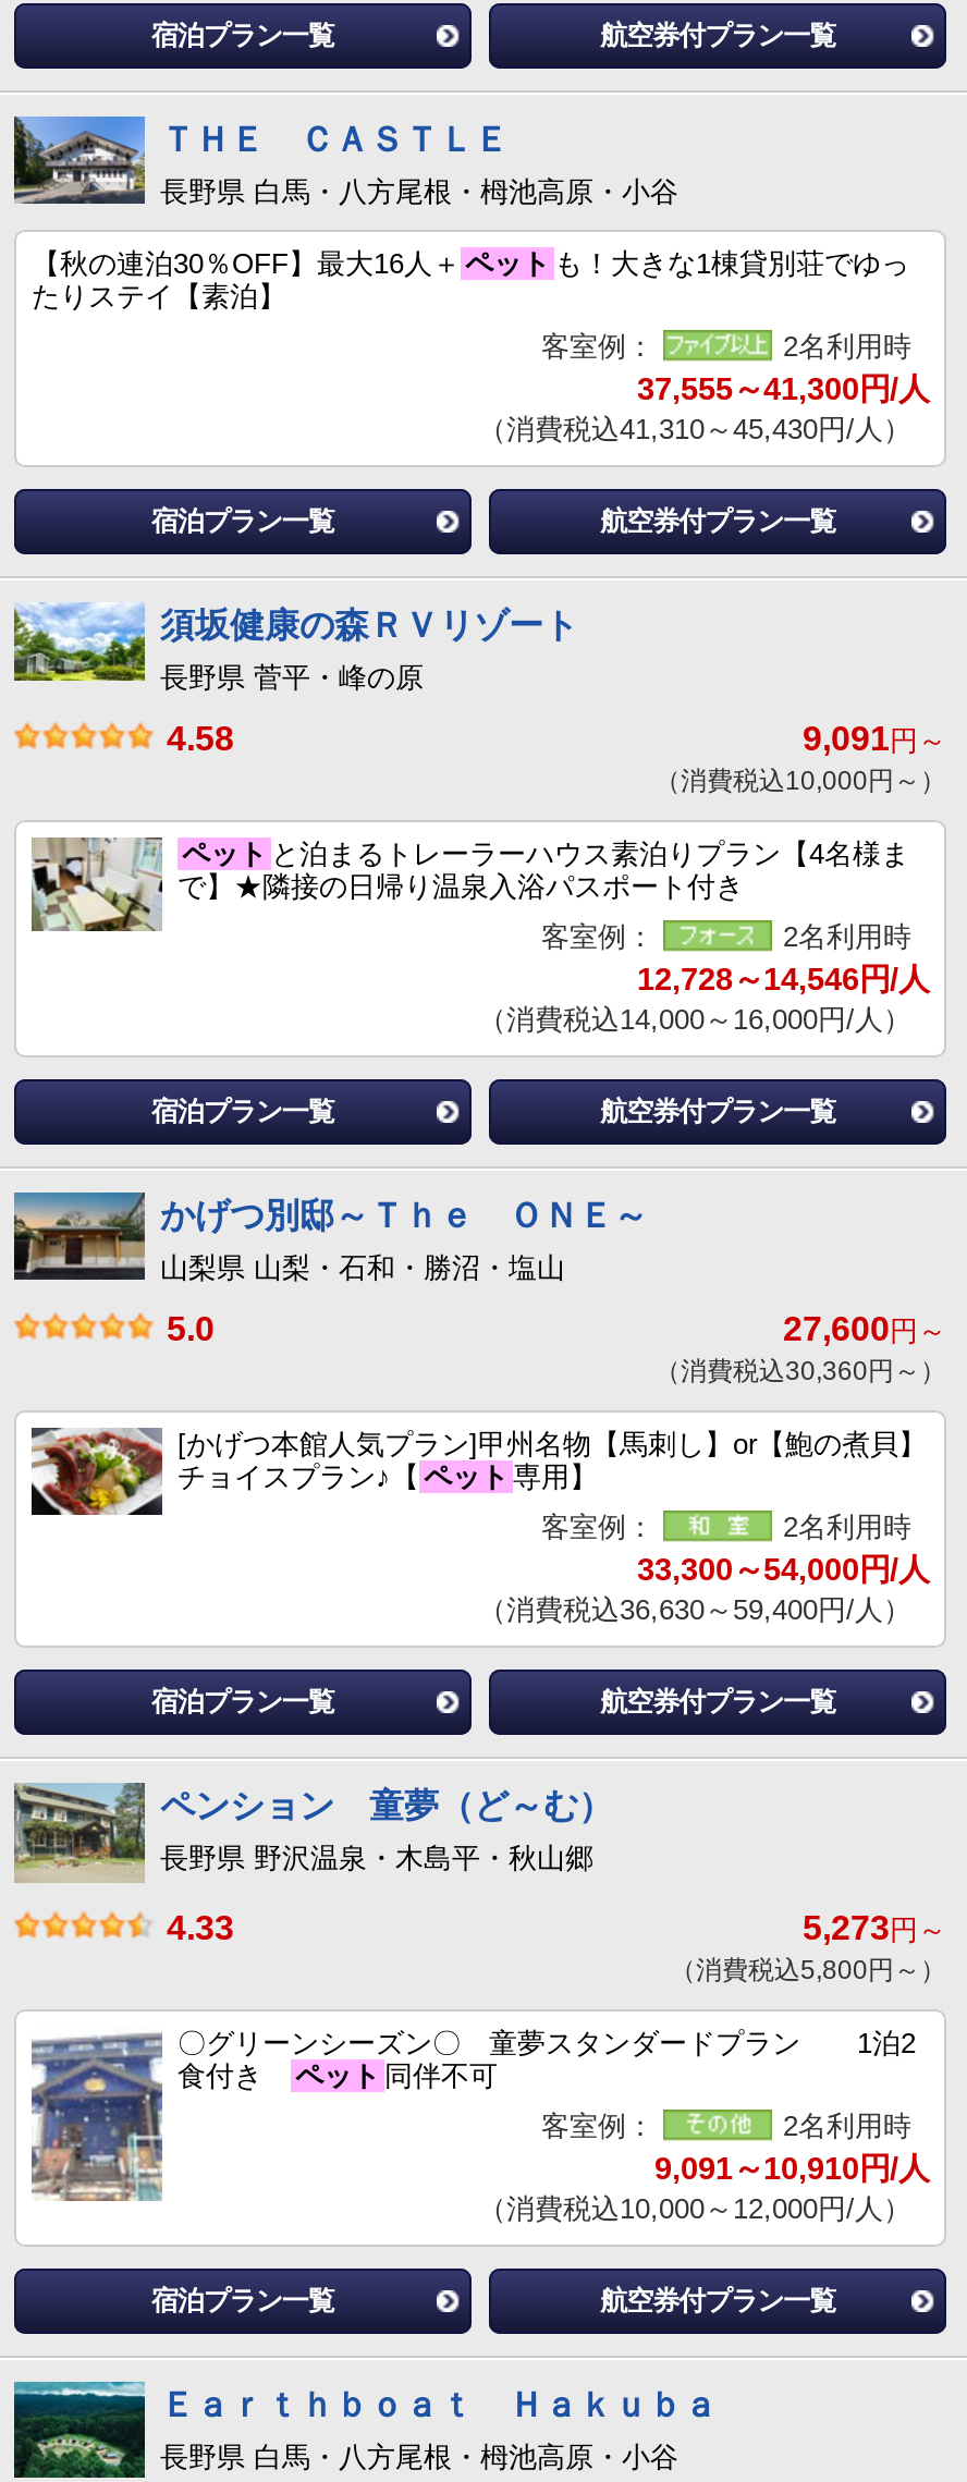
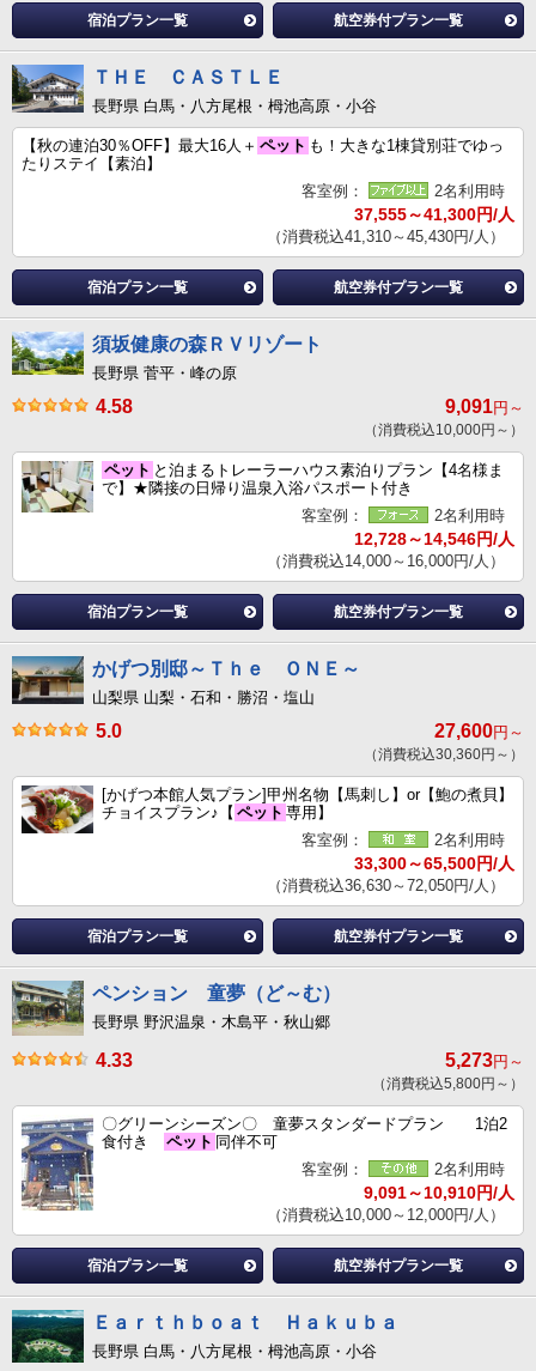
[637,1553,929,1587] 33,300～54,000円/人 -> [354,854,514,873] 33,300～65,500円/人
[478,1594,911,1627] （消費税込36,630～59,400円/人） -> [267,877,505,895] （消費税込36,630～72,050円/人）

